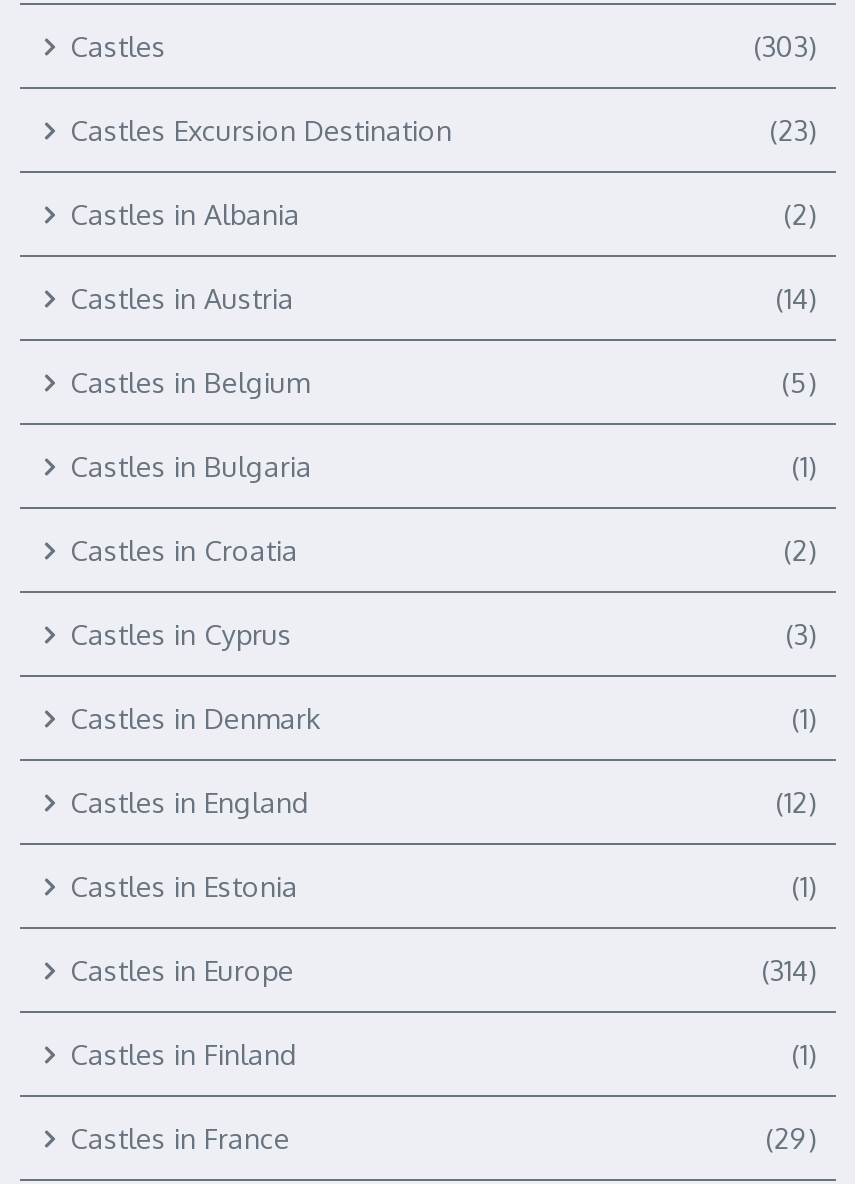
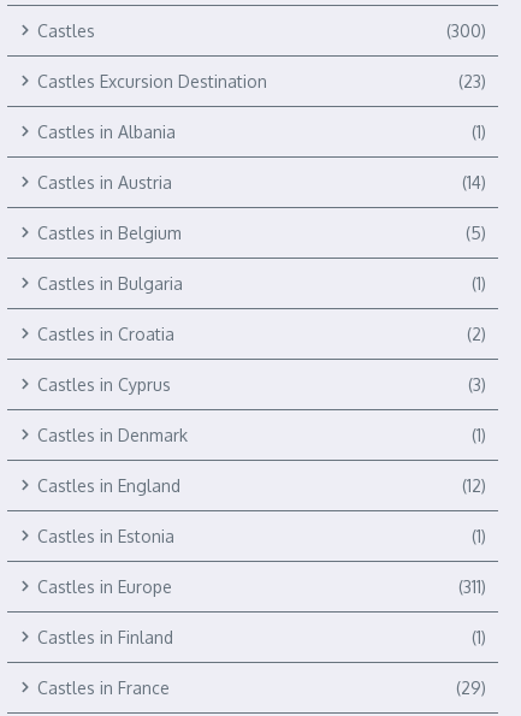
[754,29,816,63] (303) -> [446,20,486,41] (300)
[784,197,816,231] (2) -> [472,122,486,142] (1)
[762,953,816,987] (314) -> [458,576,486,597] (311)

